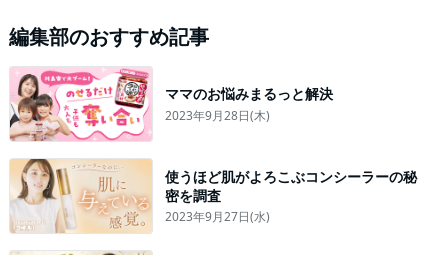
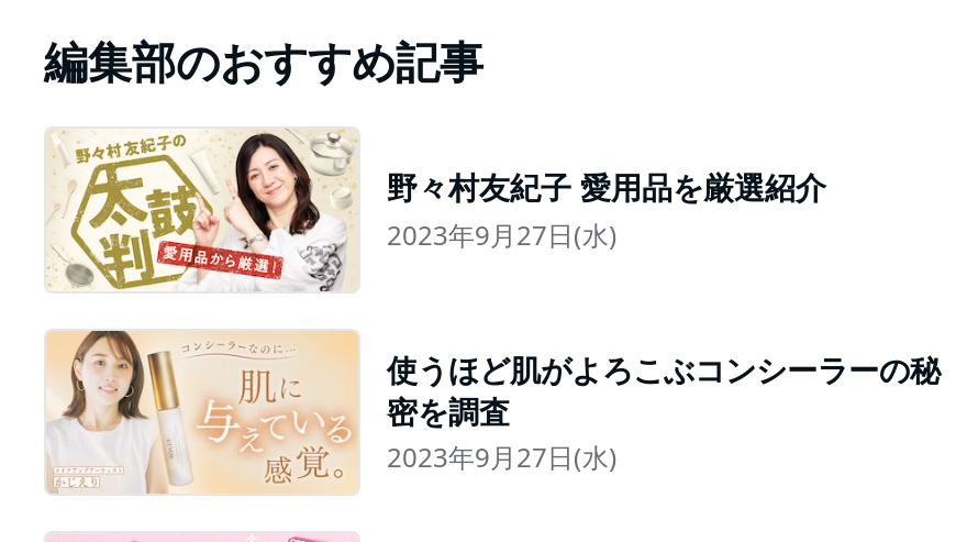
[9,68,333,142] [image] | ママのお悩みまるっと解決 | 2023年9月28日(木) -> [46,129,826,294] [image] | 野々村友紀子 愛用品を厳選紹介 | 2023年9月27日(水)

